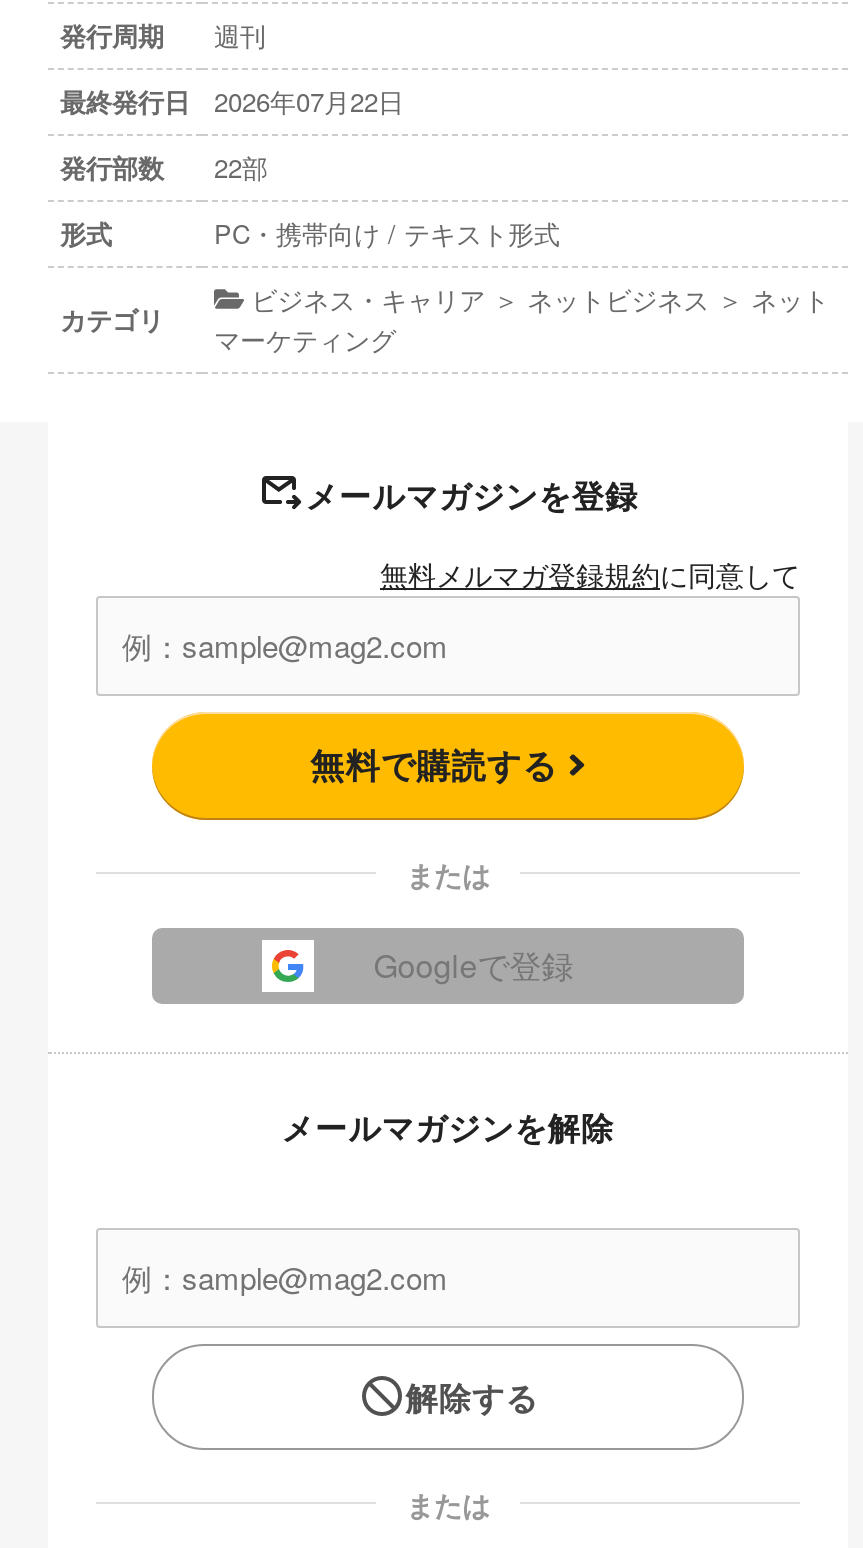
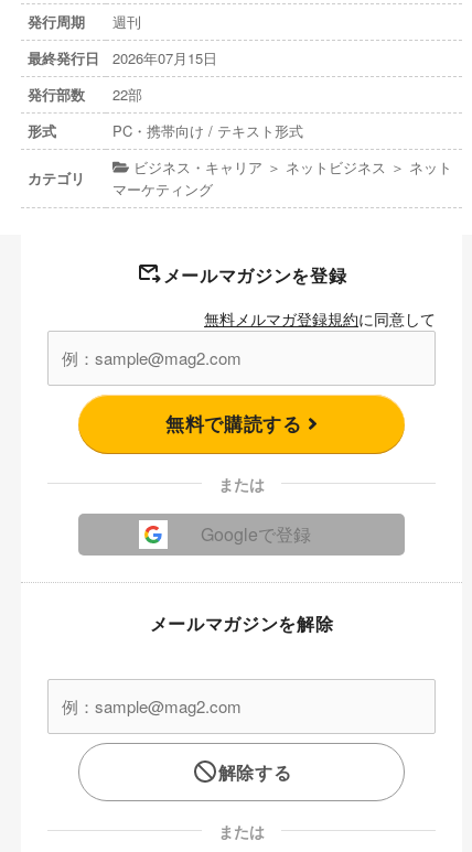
[60,81,404,119] 最終発行日 2026年07月22日 -> [28,47,217,68] 最終発行日 2026年07月15日

